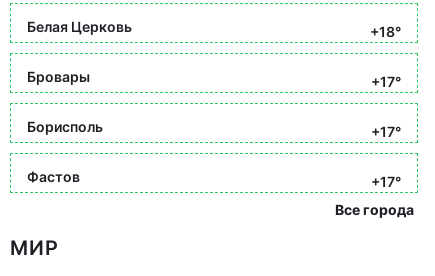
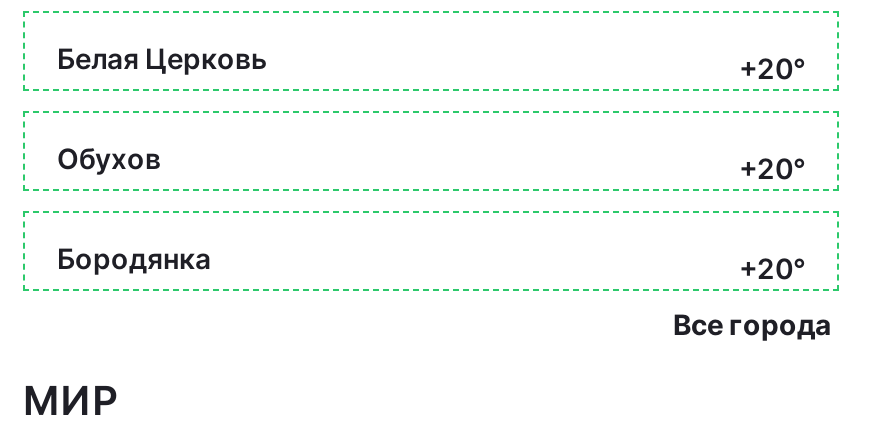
[27,23,401,190] +18° | Бровары | +17° | Борисполь | +17° | Фастов | +17° -> [57,51,805,285] +20° | Обухов | +20° | Бородянка | +20°

